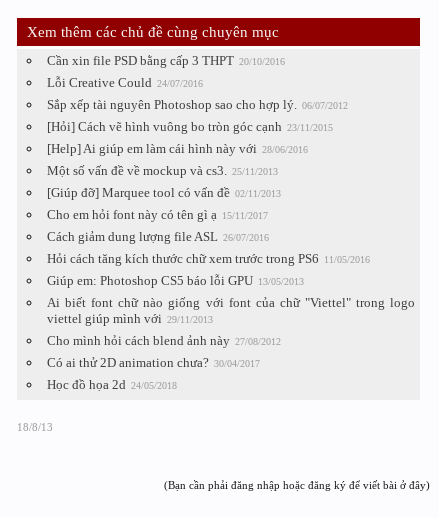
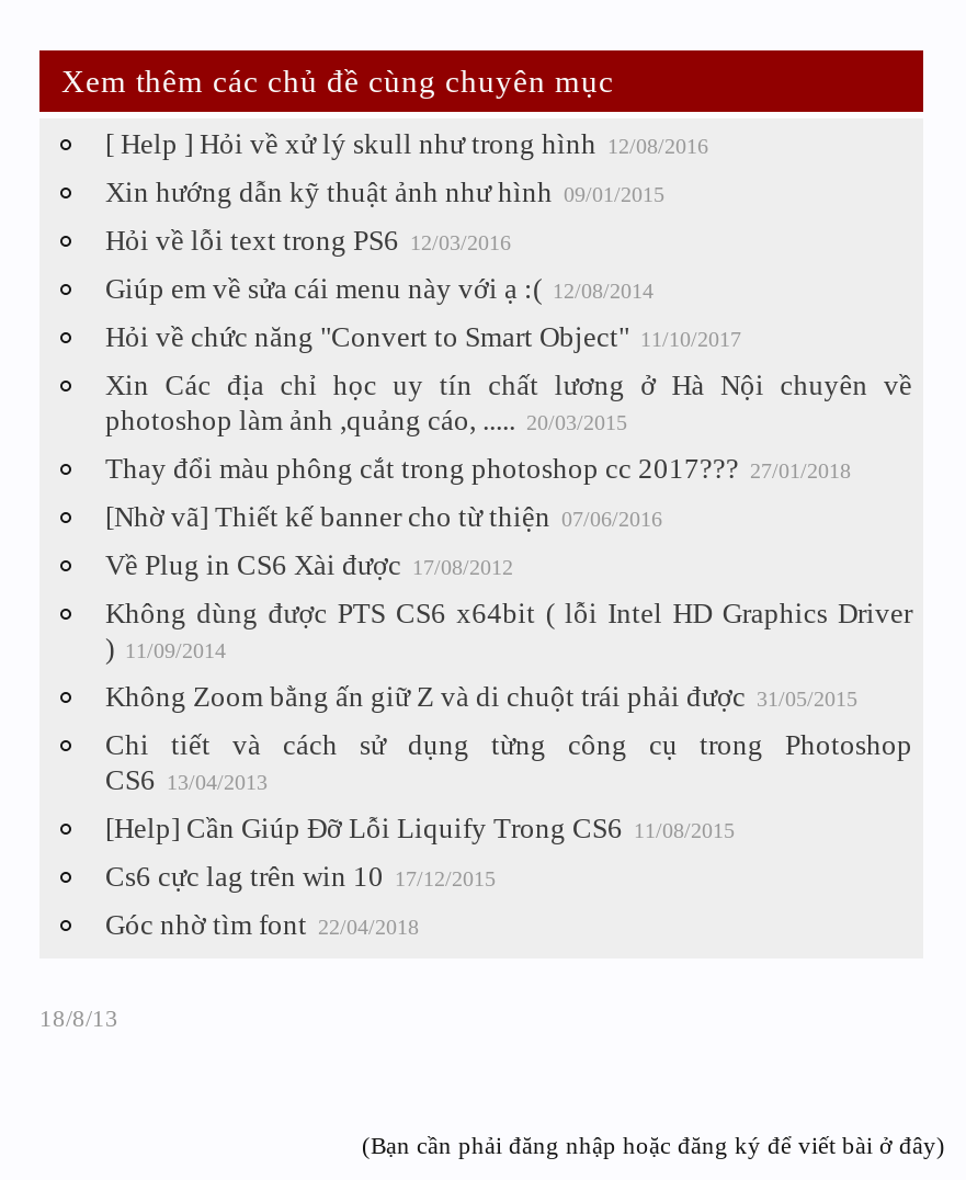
[47,53,285,68] Cần xin file PSD bằng cấp 3 THPT 20/10/2016 -> [105,127,708,160] [ Help ] Hỏi về xử lý skull như trong hình 12/08/2016
[47,75,203,90] Lỗi Creative Could 24/07/2016 -> [105,175,664,208] Xin hướng dẫn kỹ thuật ảnh như hình 09/01/2015
[47,97,348,112] Sắp xếp tài nguyên Photoshop sao cho hợp lý. 06/07/2012 -> [105,224,511,257] Hỏi về lỗi text trong PS6 12/03/2016
[47,119,333,134] [Hỏi] Cách vẽ hình vuông bo tròn góc cạnh 23/11/2015 -> [105,272,654,305] Giúp em về sửa cái menu này với ạ :( 12/08/2014
[47,141,308,156] [Help] Ai giúp em làm cái hình này với 28/06/2016 -> [105,320,741,353] Hỏi về chức năng "Convert to Smart Object" 11/10/2017
[47,163,278,178] Một số vấn đề về mockup và cs3. 25/11/2013 -> [105,368,912,436] Xin Các địa chỉ học uy tín chất lương ở Hà Nội chuyên về | photoshop làm ảnh ,quảng cáo, ..... 20/03/2015
[47,185,281,200] [Giúp đỡ] Marquee tool có vấn đề 02/11/2013 -> [105,452,851,485] Thay đổi màu phông cắt trong photoshop cc 2017??? 27/01/2018
[47,207,268,222] Cho em hỏi font này có tên gì ạ 15/11/2017 -> [105,500,662,533] [Nhờ vã] Thiết kế banner cho từ thiện 07/06/2016
[47,229,269,244] Cách giảm dung lượng file ASL 26/07/2016 -> [105,548,513,581] Về Plug in CS6 Xài được 17/08/2012
[47,251,370,266] Hỏi cách tăng kích thước chữ xem trước trong PS6 11/05/2016 -> [105,597,912,665] Không dùng được PTS CS6 x64bit ( lỗi Intel HD Graphics Driver | ) 11/09/2014
[47,273,304,288] Giúp em: Photoshop CS5 báo lỗi GPU 13/05/2013 -> [105,680,857,713] Không Zoom bằng ấn giữ Z và di chuột trái phải được 31/05/2015
[47,295,415,326] Ai biết font chữ nào giống với font của chữ "Viettel" trong logo | viettel giúp mình với 29/11/2013 -> [105,728,912,796] Chi tiết và cách sử dụng từng công cụ trong Photoshop | CS6 13/04/2013
[47,333,281,348] Cho mình hỏi cách blend ảnh này 27/08/2012 -> [105,812,735,844] [Help] Cần Giúp Đỡ Lỗi Liquify Trong CS6 11/08/2015
[47,355,260,370] Có ai thử 2D animation chưa? 30/04/2017 -> [105,860,496,893] Cs6 cực lag trên win 10 17/12/2015
[47,377,177,392] Học đồ họa 2d 24/05/2018 -> [105,908,419,941] Góc nhờ tìm font 22/04/2018

